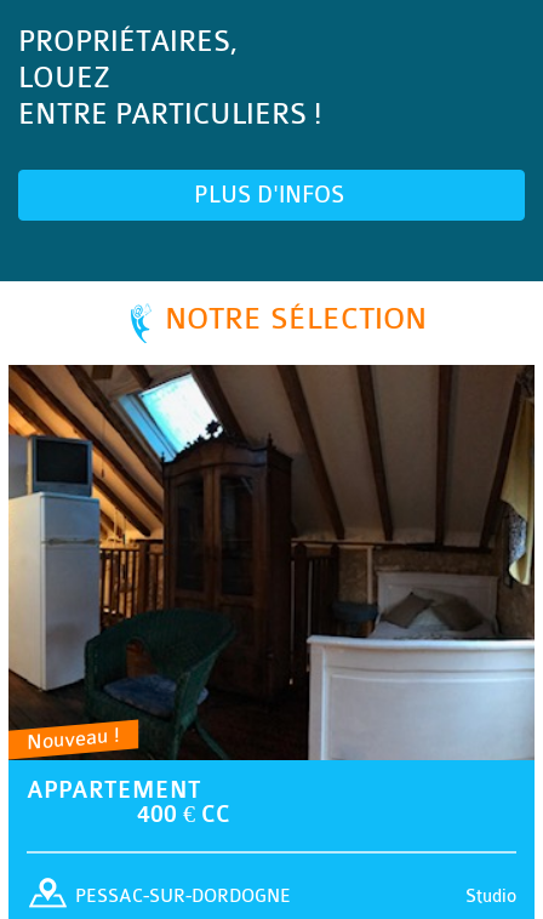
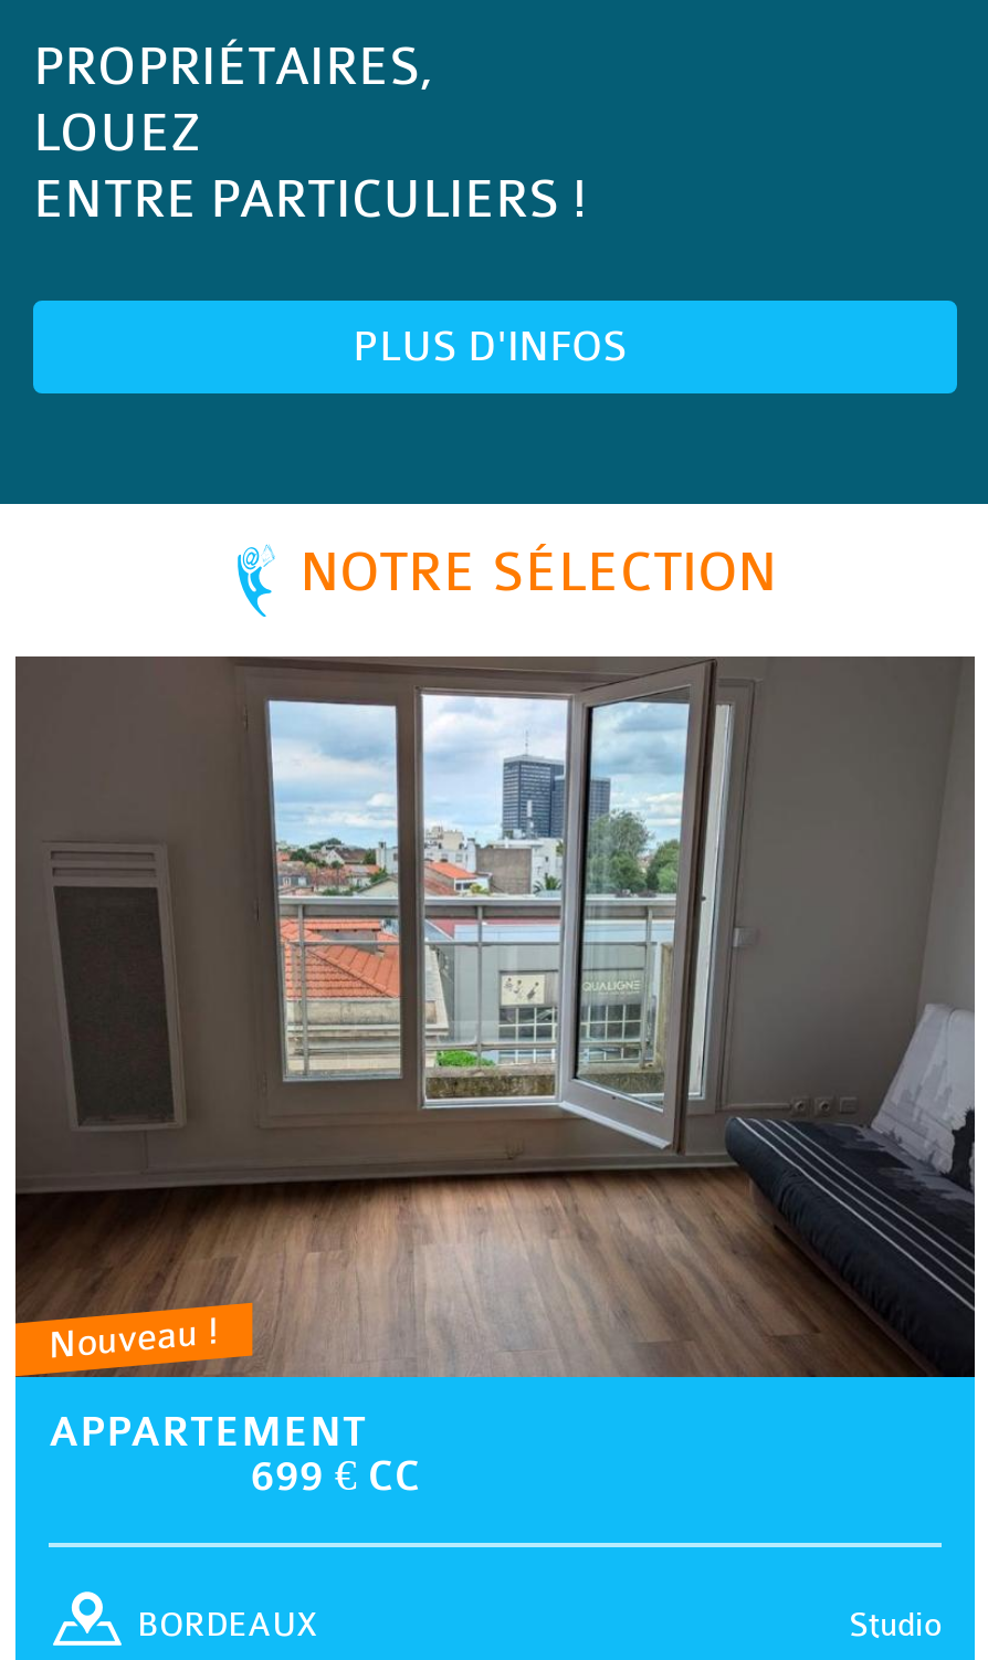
[7,365,536,827] [image] | 400 € CC -> [13,656,977,1500] [image] | 699 € CC
[75,886,291,907] PESSAC-SUR-DORDOGNE -> [137,1606,318,1644] BORDEAUX

